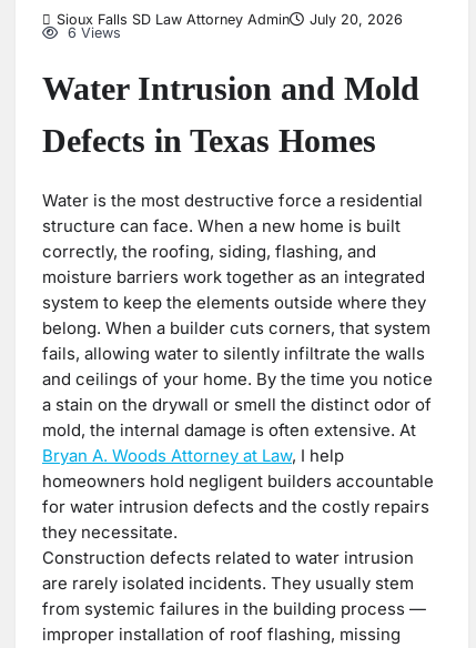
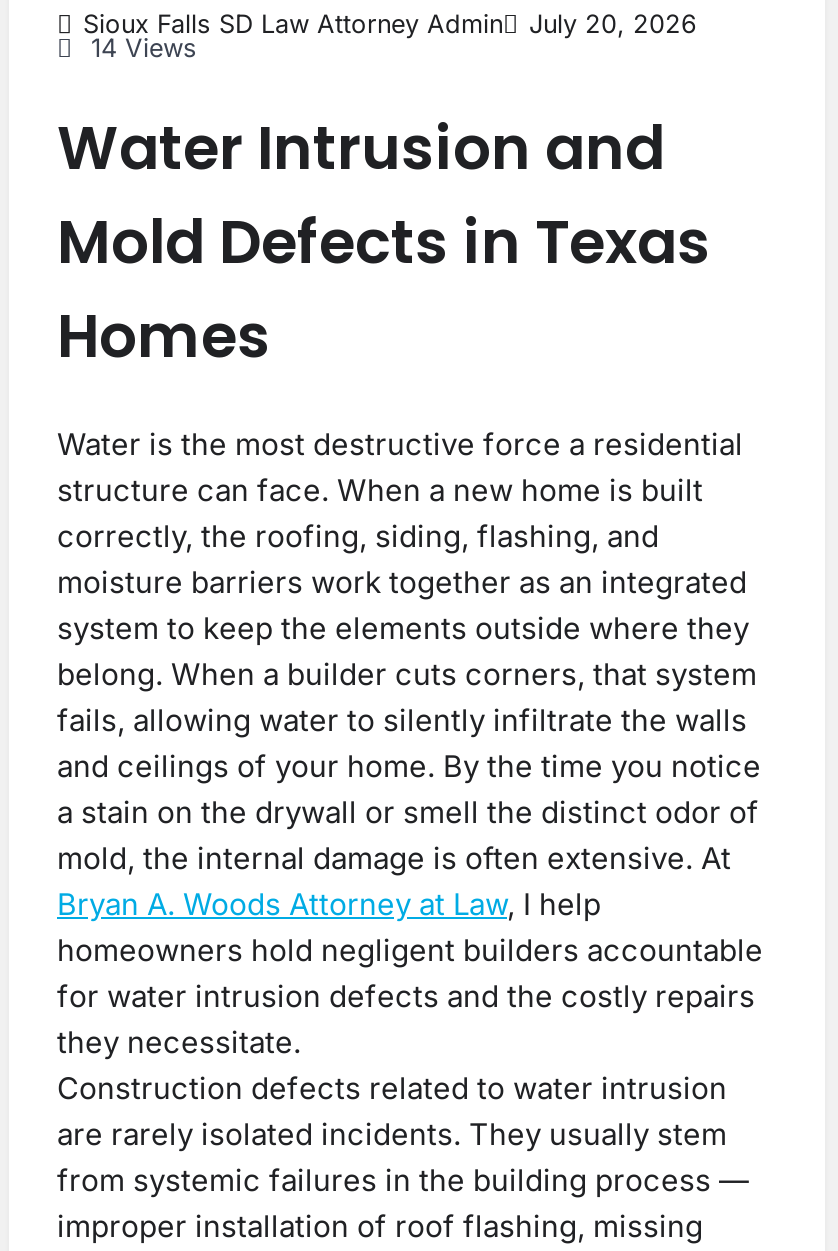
[63,24,121,41] 6 Views -> [83,33,197,63] 14 Views

